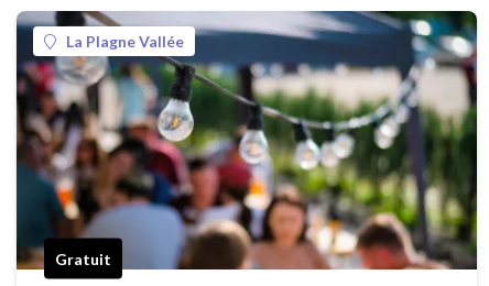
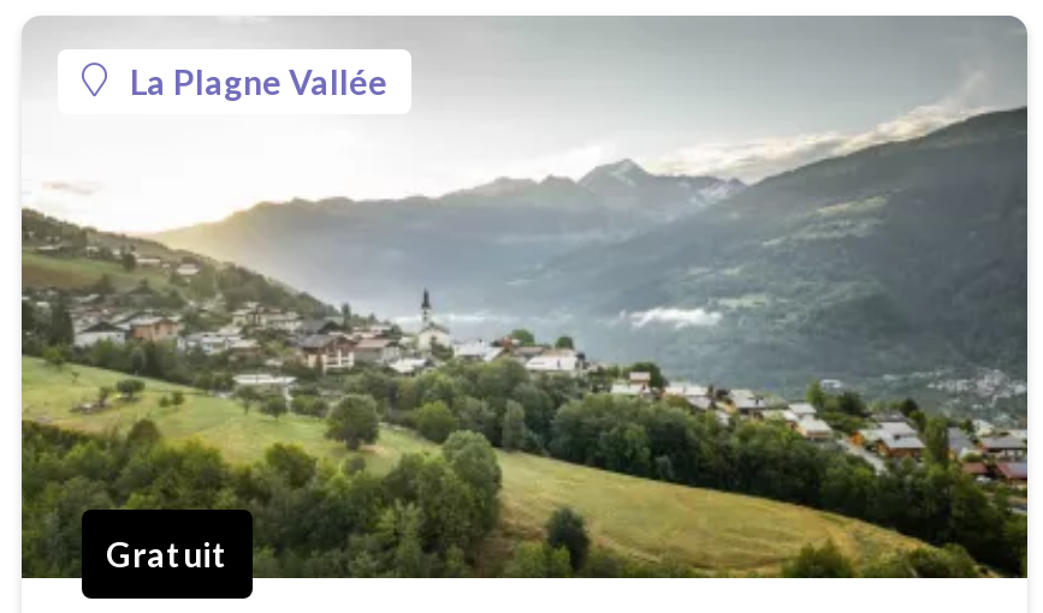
[15,10,478,280] [image] -> [19,14,1030,579] [image]

